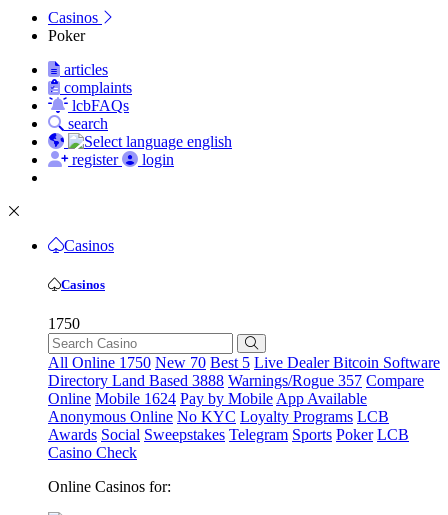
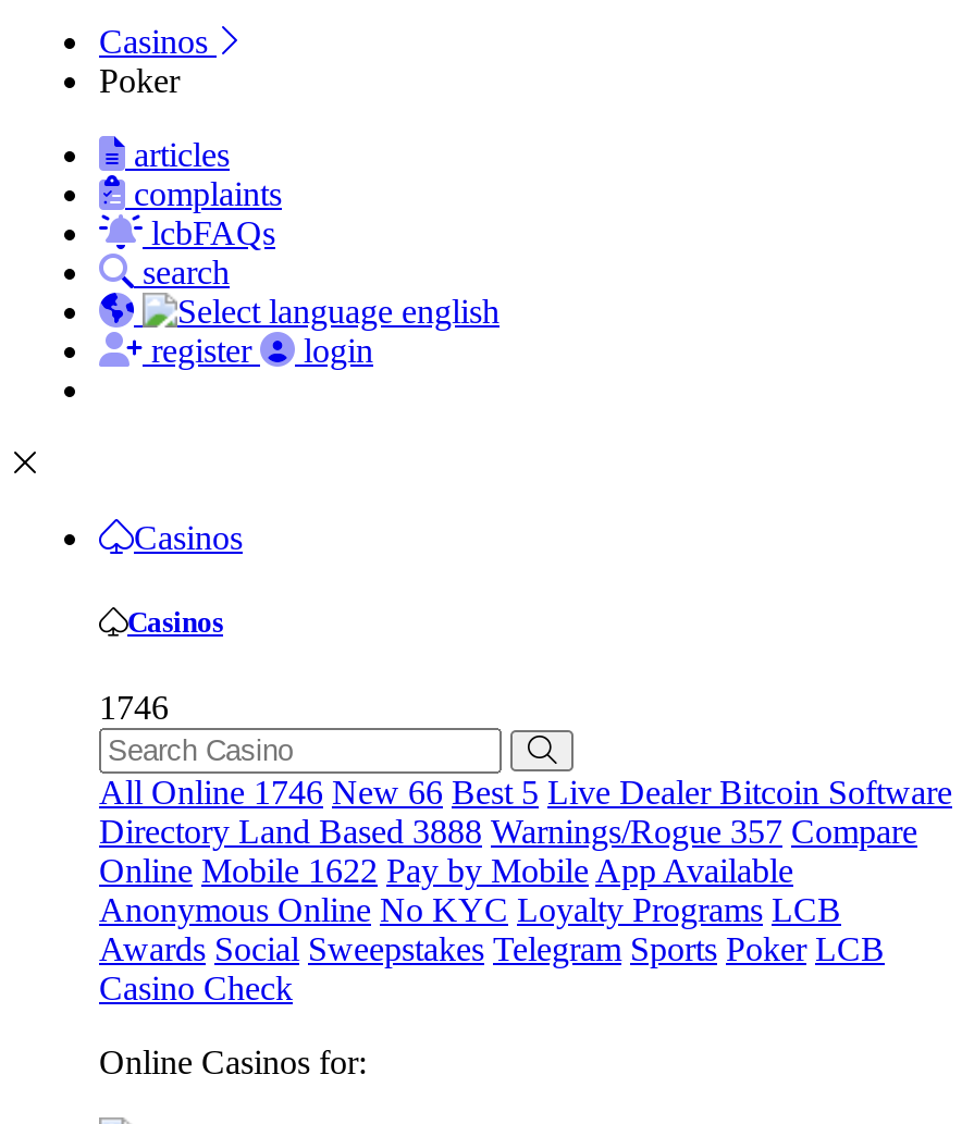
[48,315,80,332] 1750 -> [99,689,169,726] 1746
[48,354,440,371] All Online1750 New70 Best 5 Live Dealer Bitcoin Software -> [99,774,952,811] All Online1746 New66 Best 5 Live Dealer Bitcoin Software
[48,390,367,407] Online Mobile 1624 Pay by Mobile App Available -> [99,853,793,890] Online Mobile 1622 Pay by Mobile App Available

